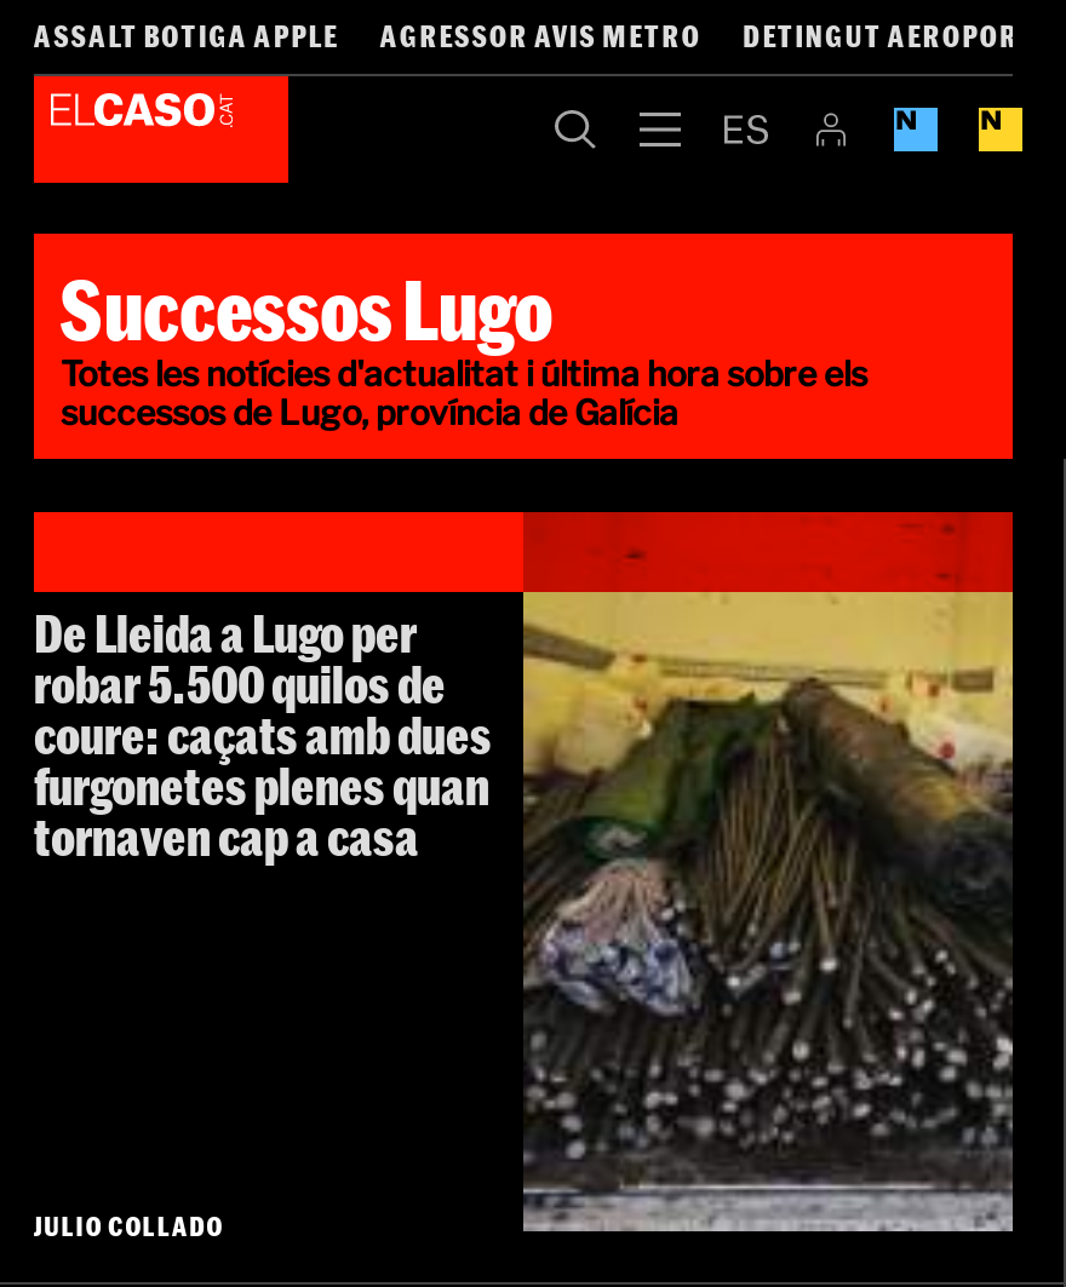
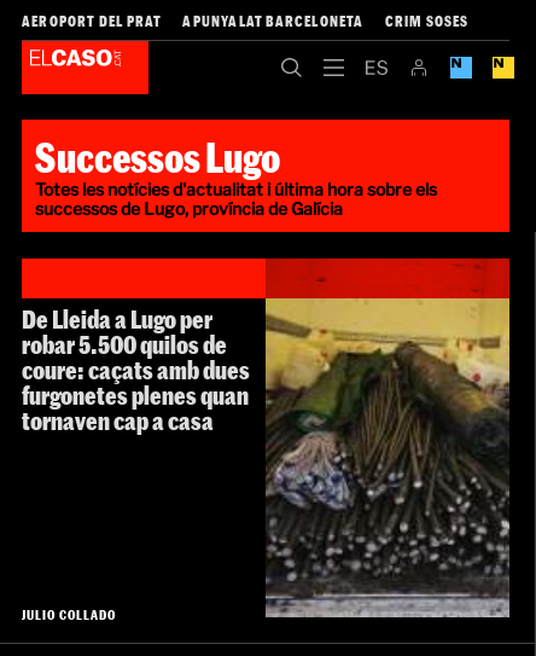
[34,18,1037,52] ASSALT BOTIGA APPLE | AGRESSOR AVIS METRO | DETINGUT AEROPORT -> [22,12,469,29] AEROPORT DEL PRAT | APUNYALAT BARCELONETA | CRIM SOSES

